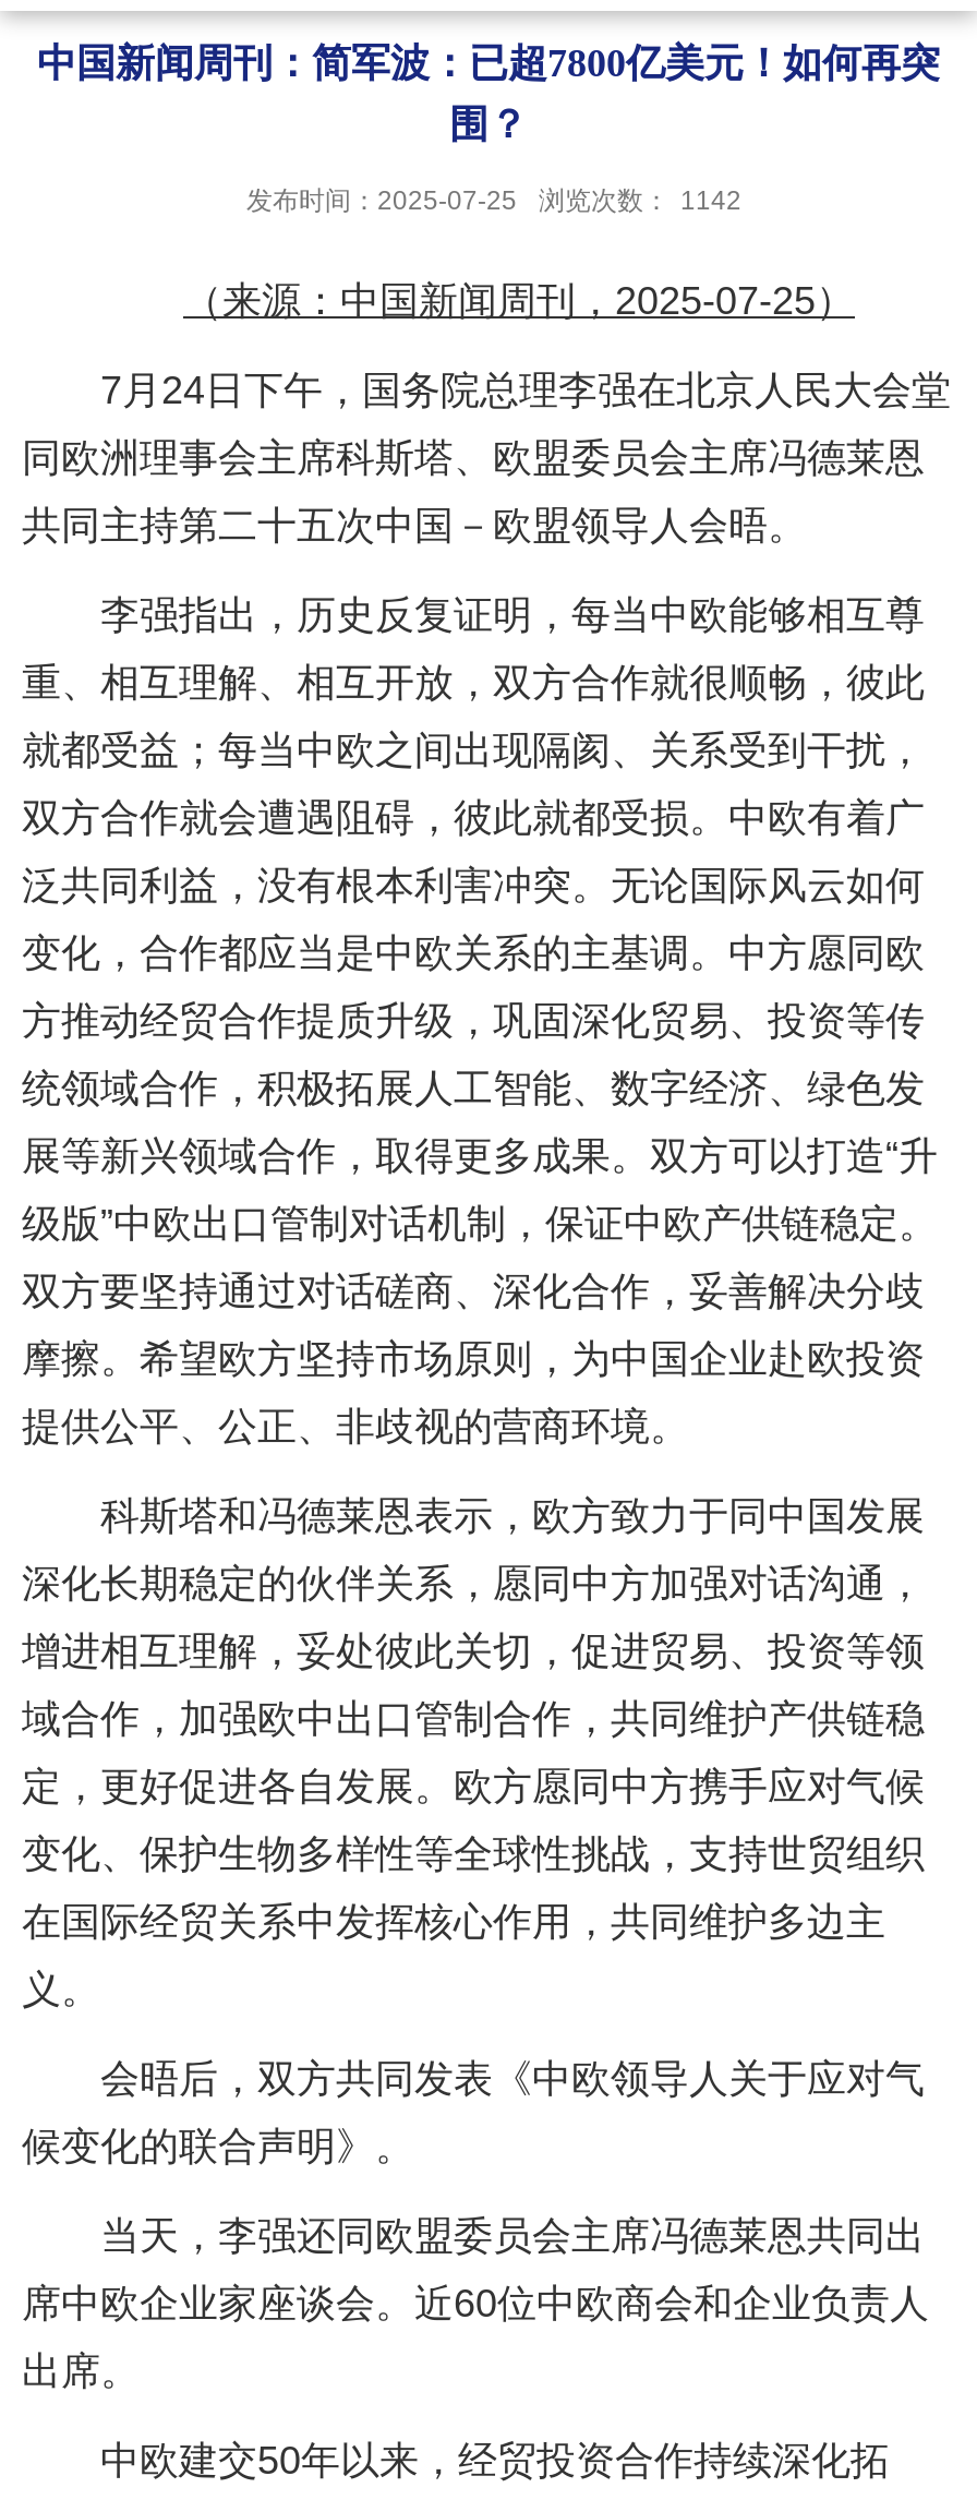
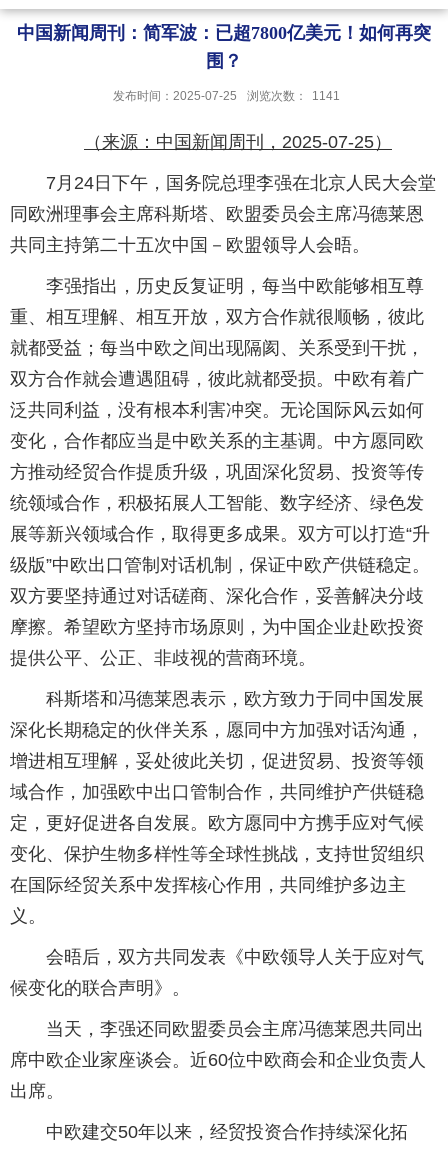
[246,185,741,216] 发布时间：2025-07-25 浏览次数： 1142 -> [113,89,340,103] 发布时间：2025-07-25 浏览次数： 1141

